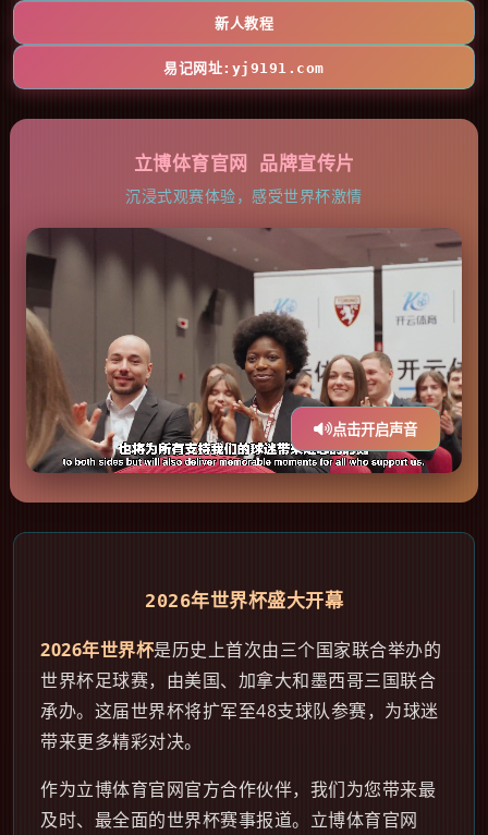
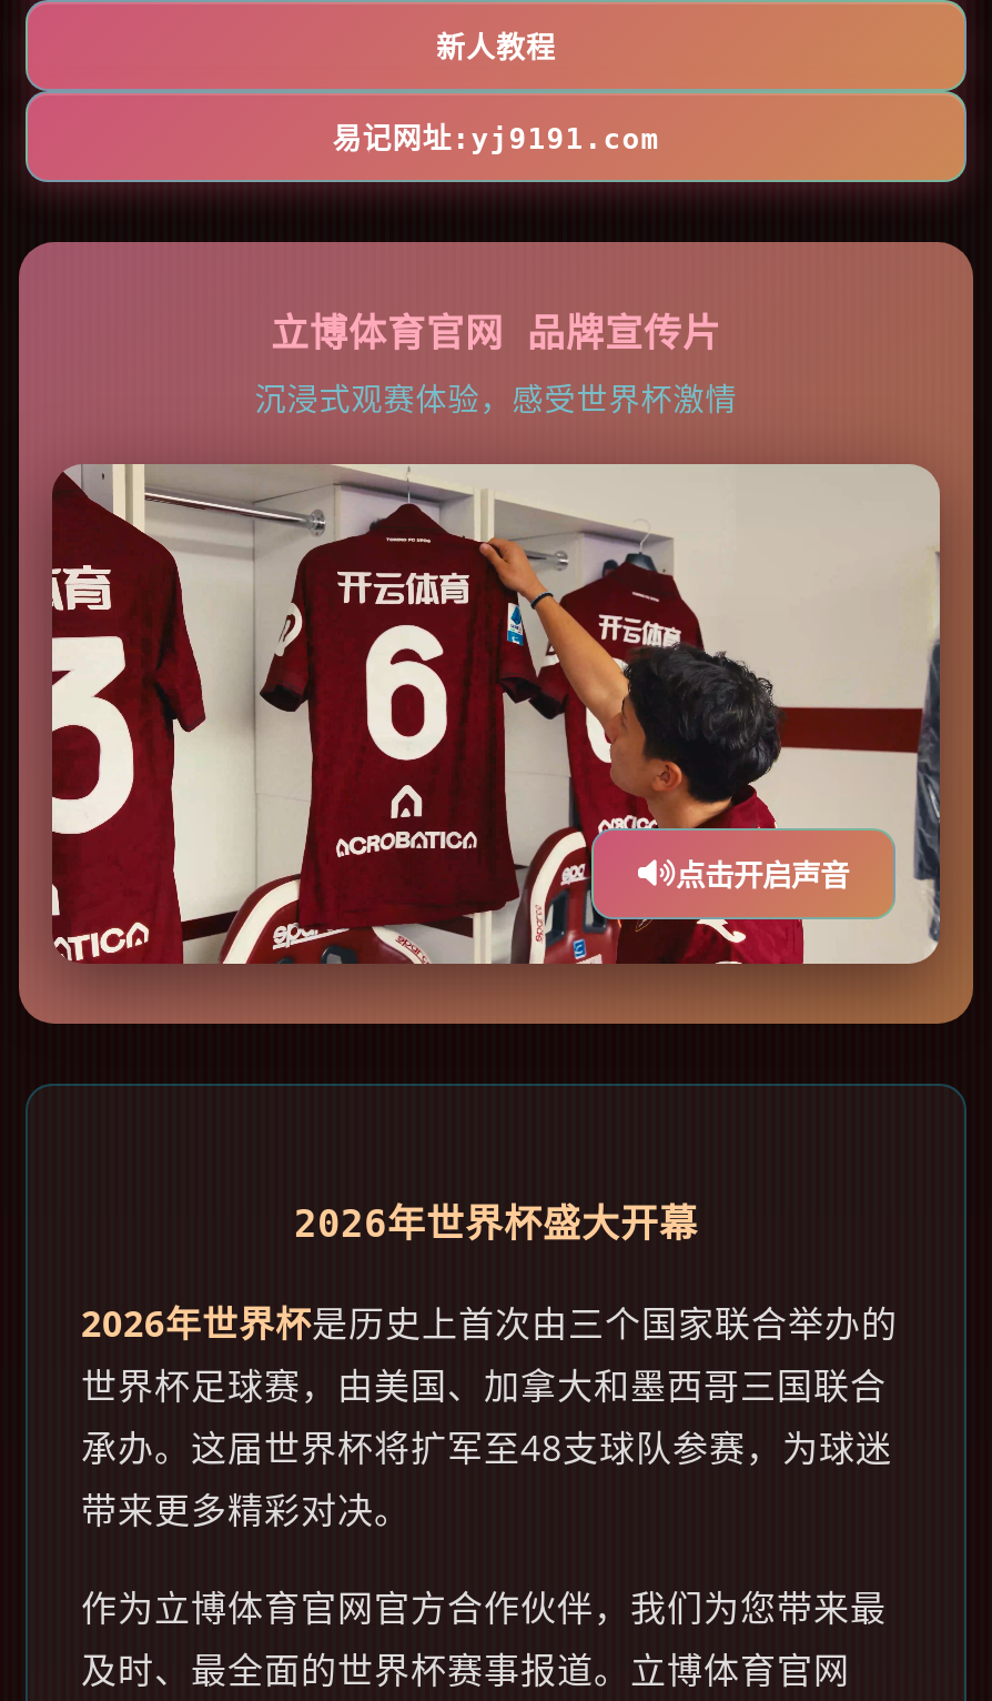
[25,227,463,474] [image] -> [50,462,942,966] [image]

